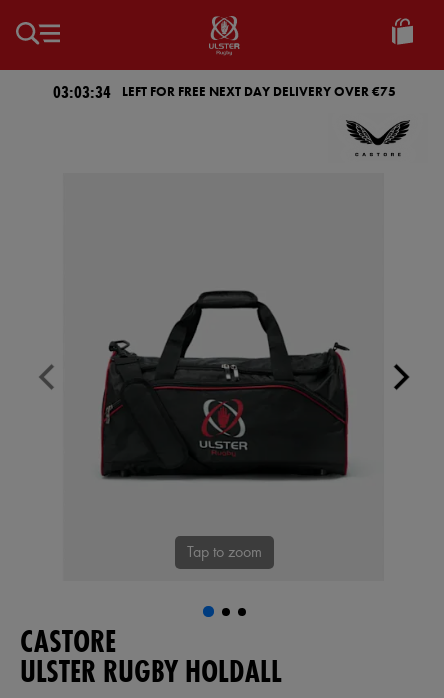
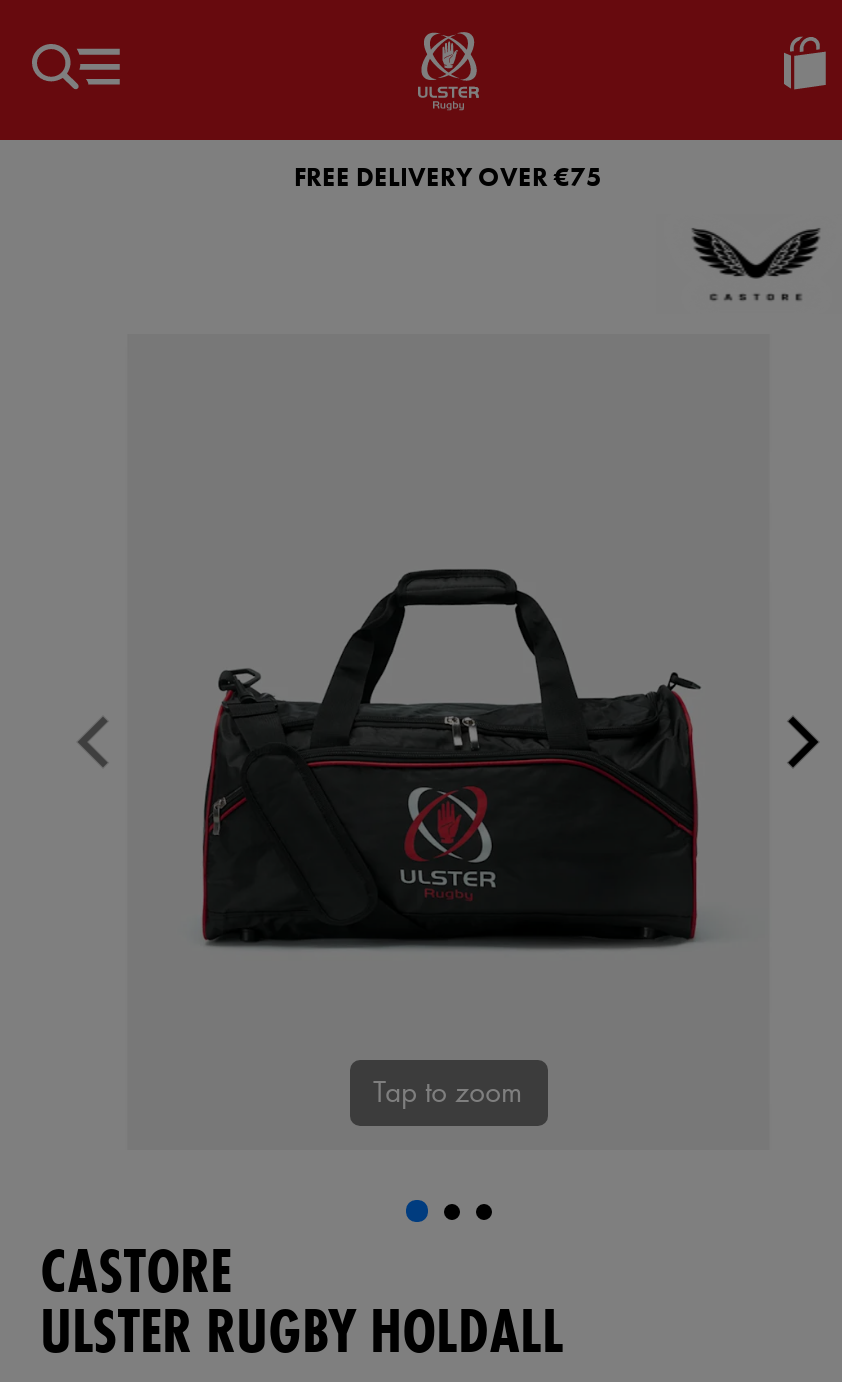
[52,80,395,103] 03:03:34 | LEFT FOR FREE NEXT DAY DELIVERY OVER €75 -> [294,160,602,194] FREE DELIVERY OVER €75

